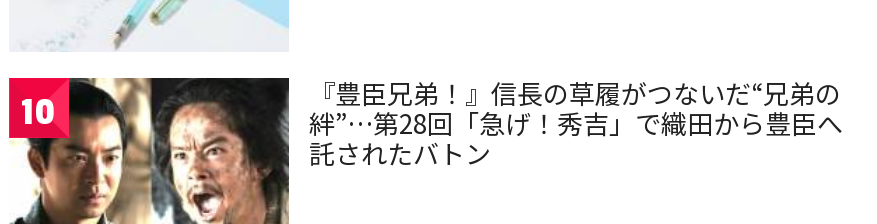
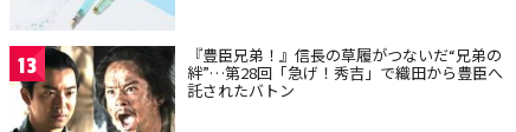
[21,90,57,134] 10 -> [18,53,37,79] 13

